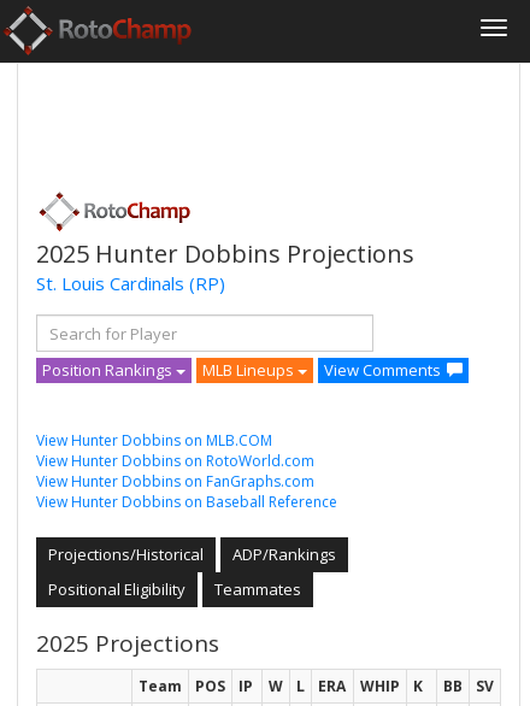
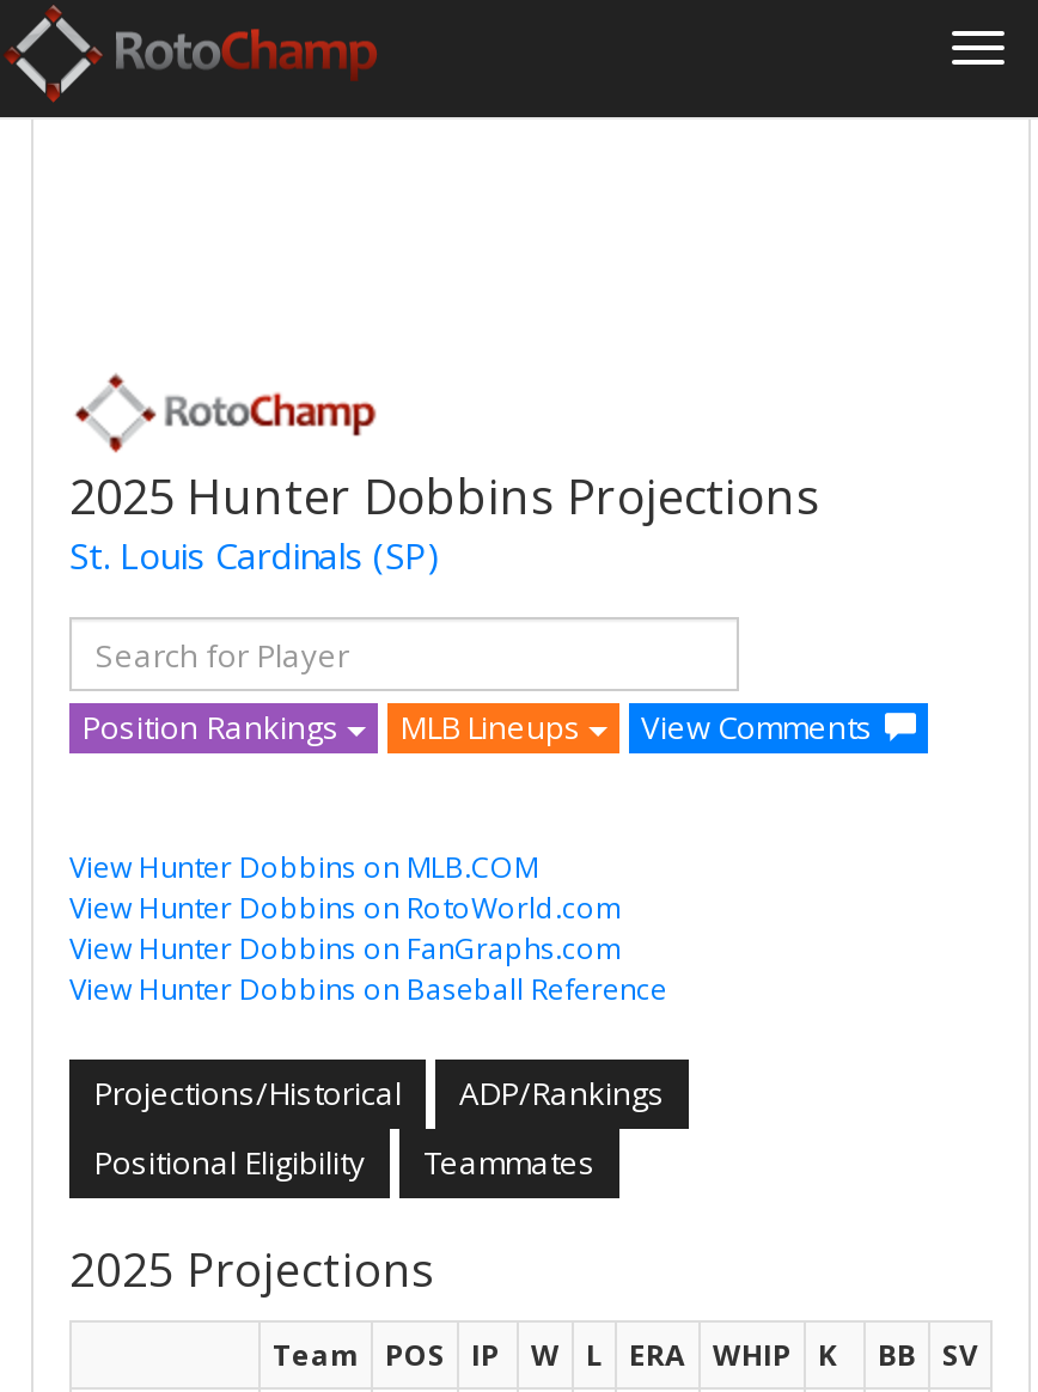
[36,271,225,295] St. Louis Cardinals (RP) -> [69,531,440,579] St. Louis Cardinals (SP)

